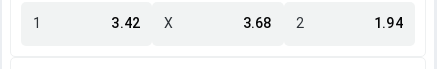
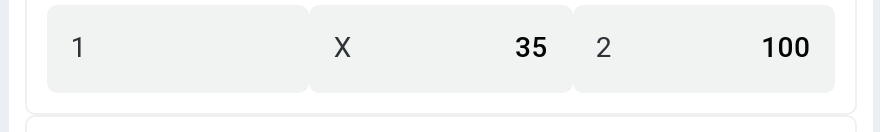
[111,15,140,31] 3.42 -> none
[243,15,304,31] 3.68 2 -> [515,31,613,63] 35 2
[374,15,403,31] 1.94 -> [761,31,811,63] 100

